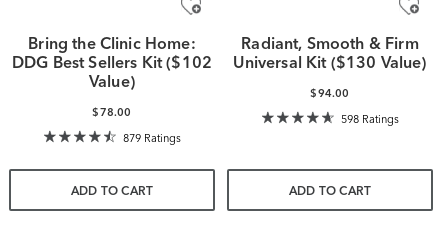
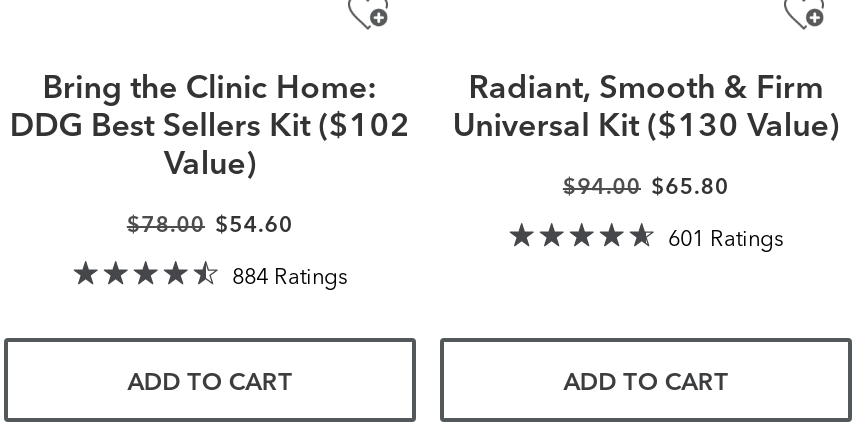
[310,88,349,99] $94.00 -> [563,177,729,199] $94.00 $65.80
[92,107,131,118] $78.00 -> [127,215,293,237] $78.00 $54.60
[341,112,399,126] 598 Ratings -> [668,224,784,252] 601 Ratings
[123,131,181,145] 879 Ratings -> [232,262,348,290] 884 Ratings

